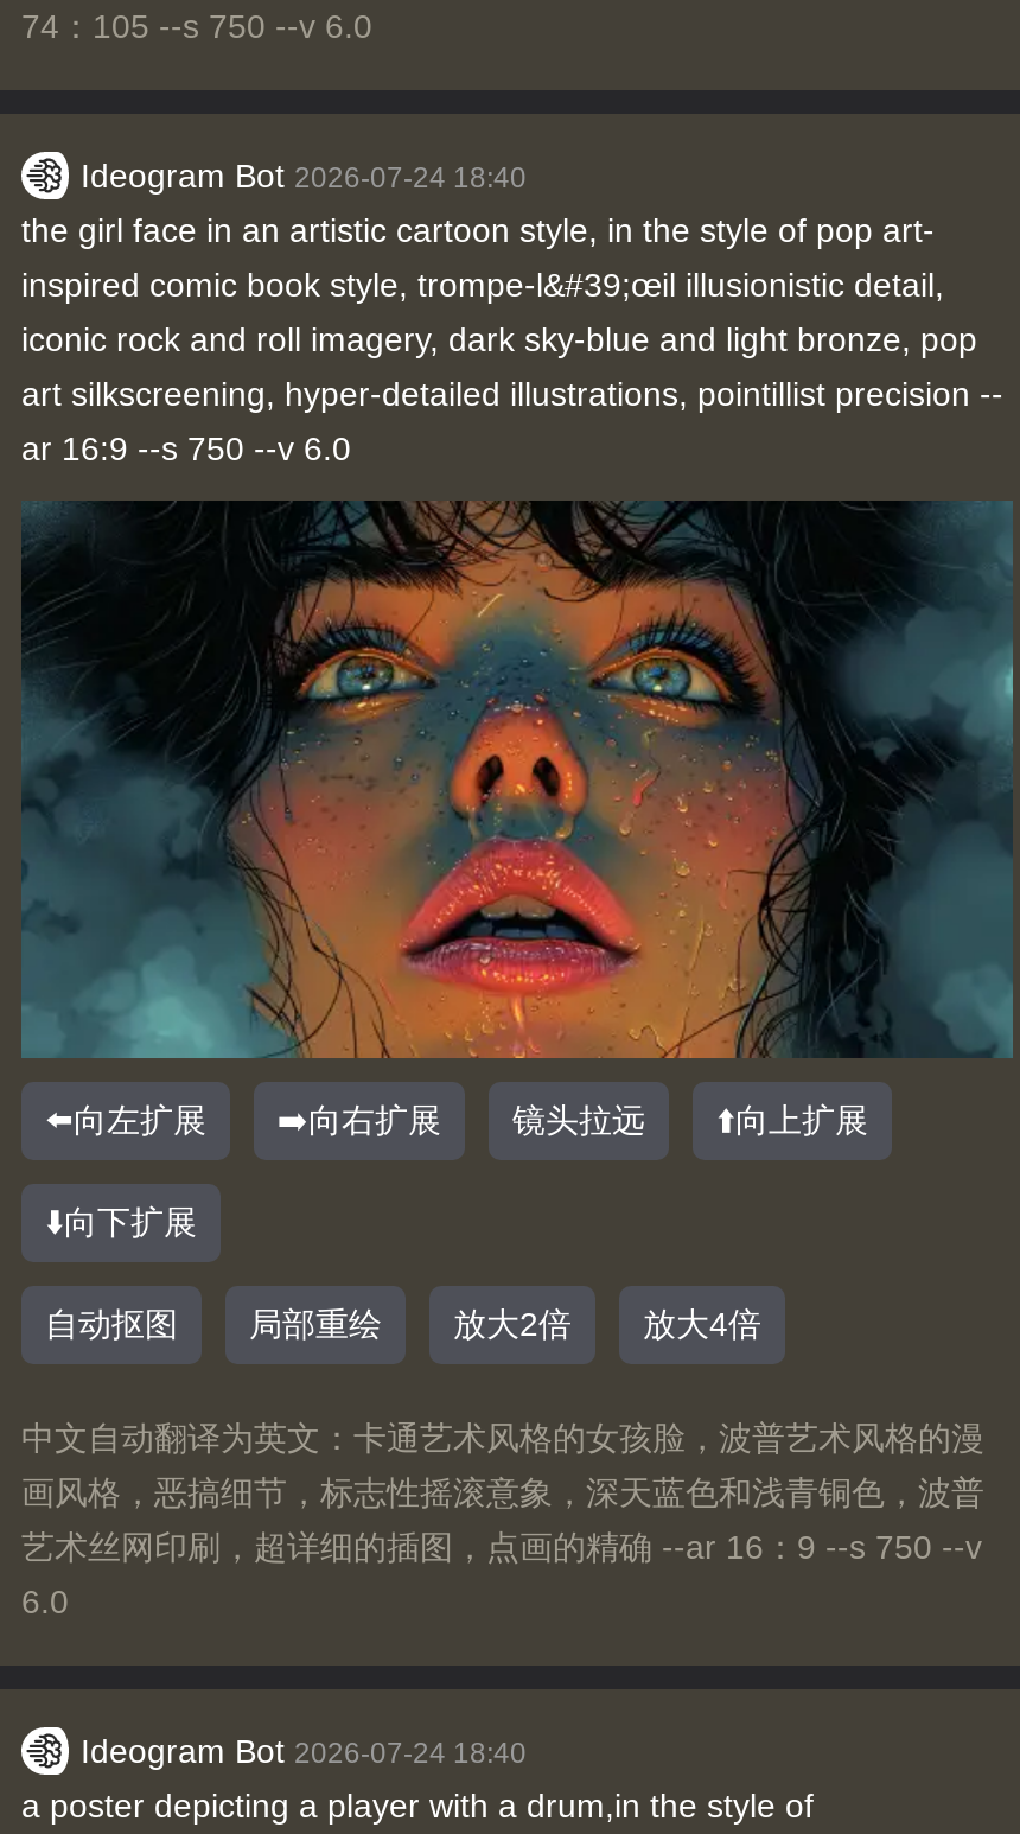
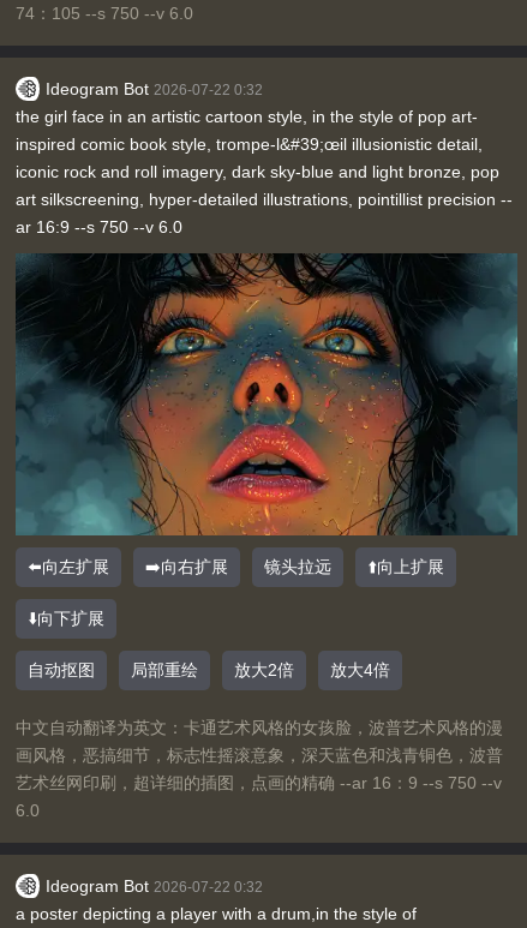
[81,157,527,195] Ideogram Bot 2026-07-24 18:40 -> [46,80,263,99] Ideogram Bot 2026-07-22 0:32
[81,1731,527,1769] Ideogram Bot 2026-07-24 18:40 -> [46,876,263,895] Ideogram Bot 2026-07-22 0:32

